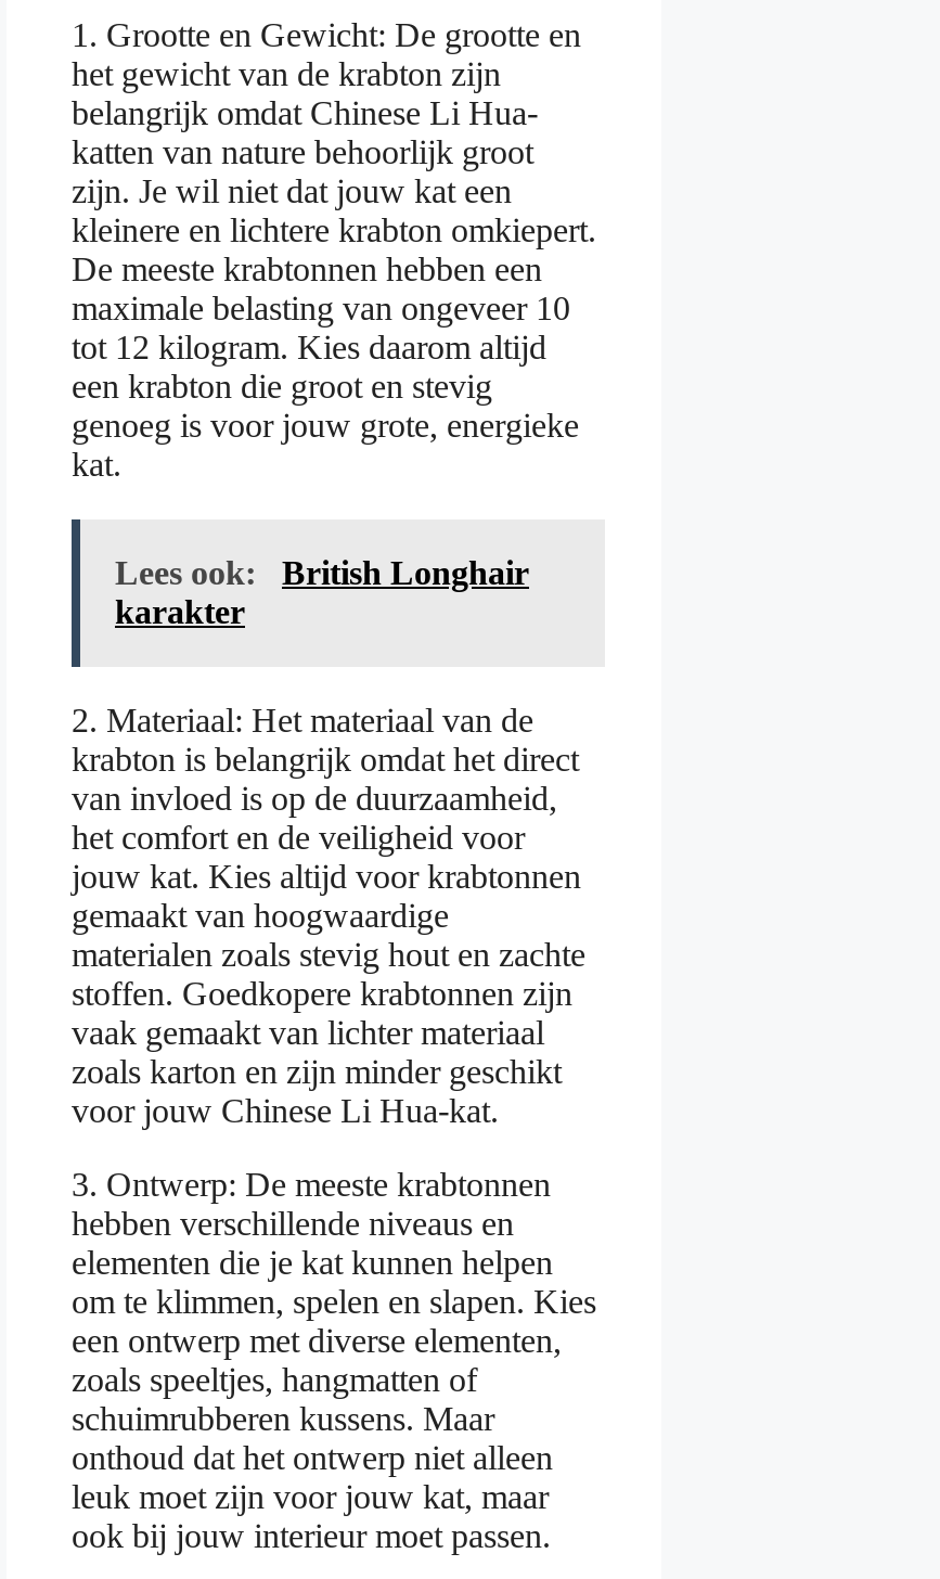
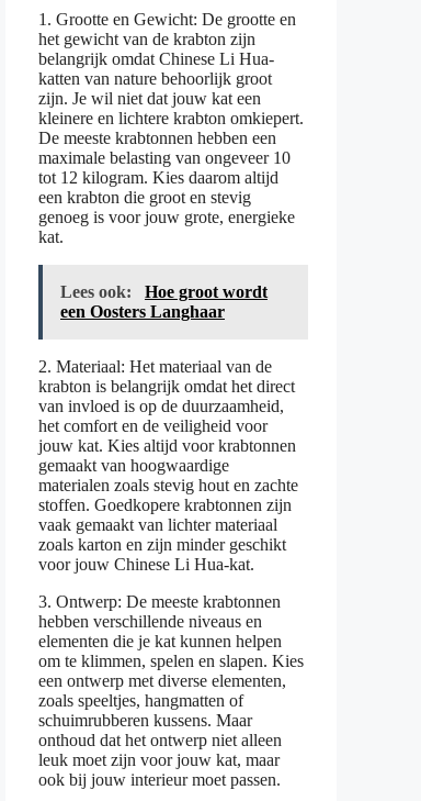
[115,554,529,630] Lees ook: British Longhair | karakter -> [60,282,268,321] Lees ook: Hoe groot wordt | een Oosters Langhaar

